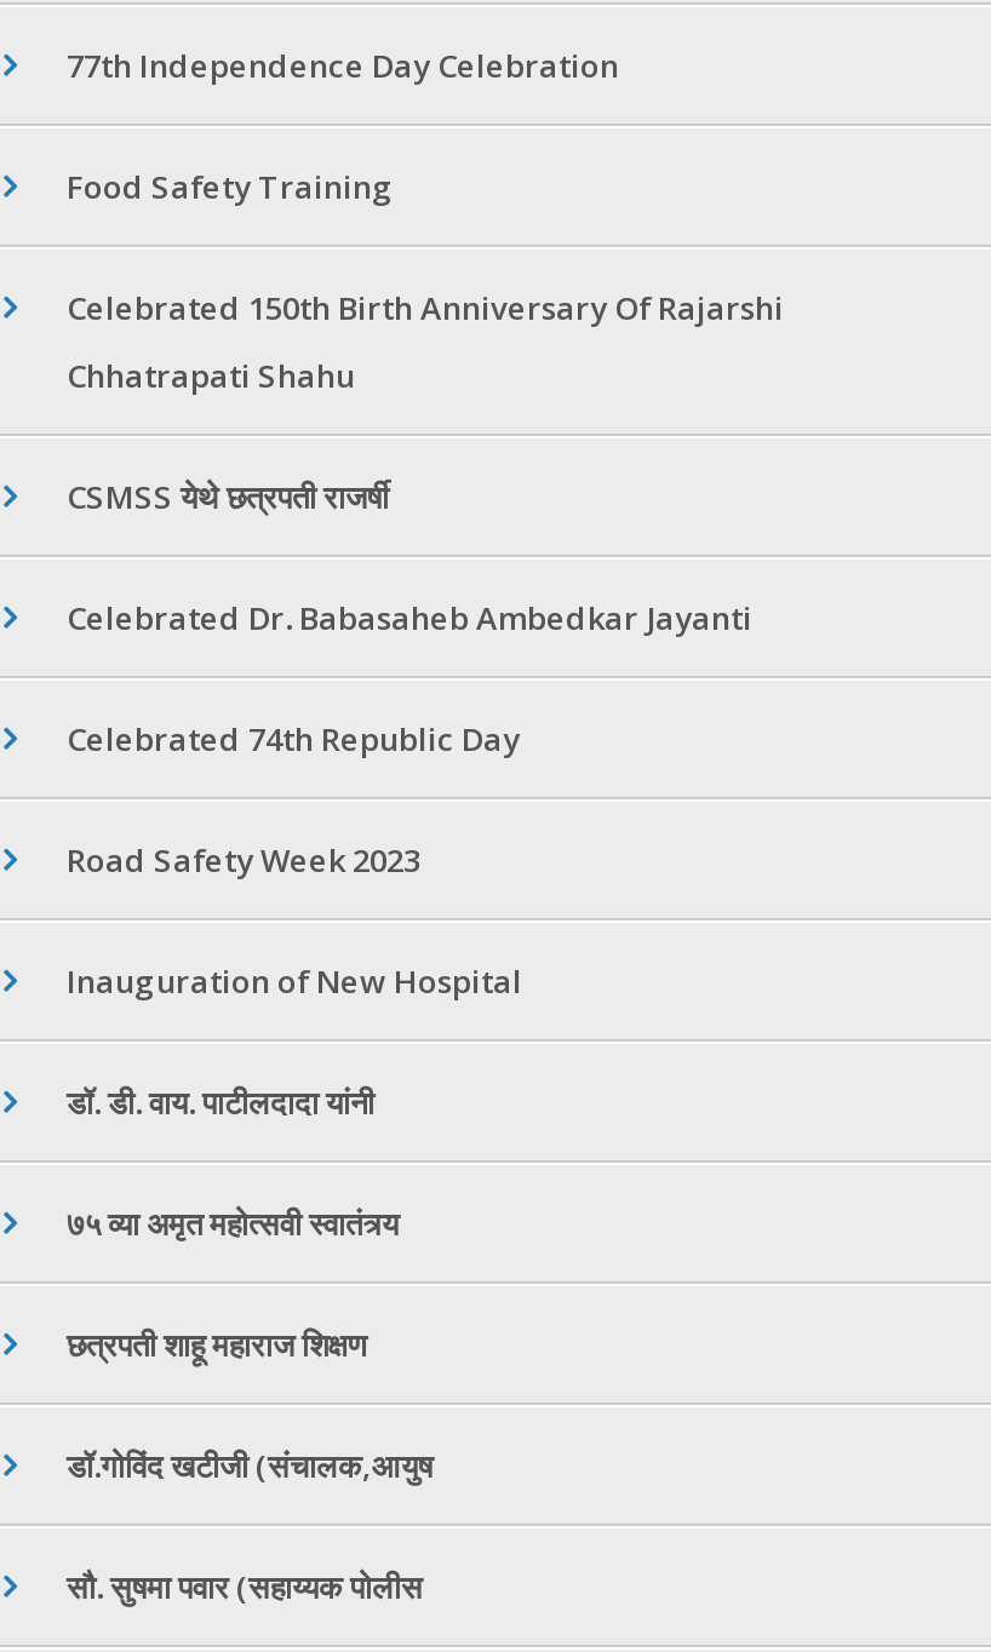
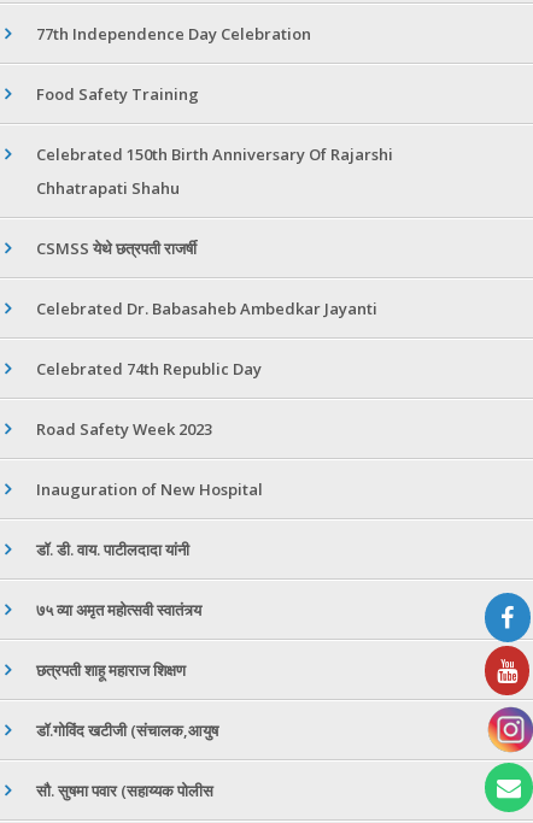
none -> [484,592,529,696] [image]
none -> [486,706,529,753] [image]
none -> [484,762,529,813] [image]

